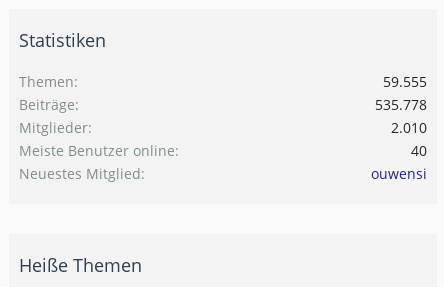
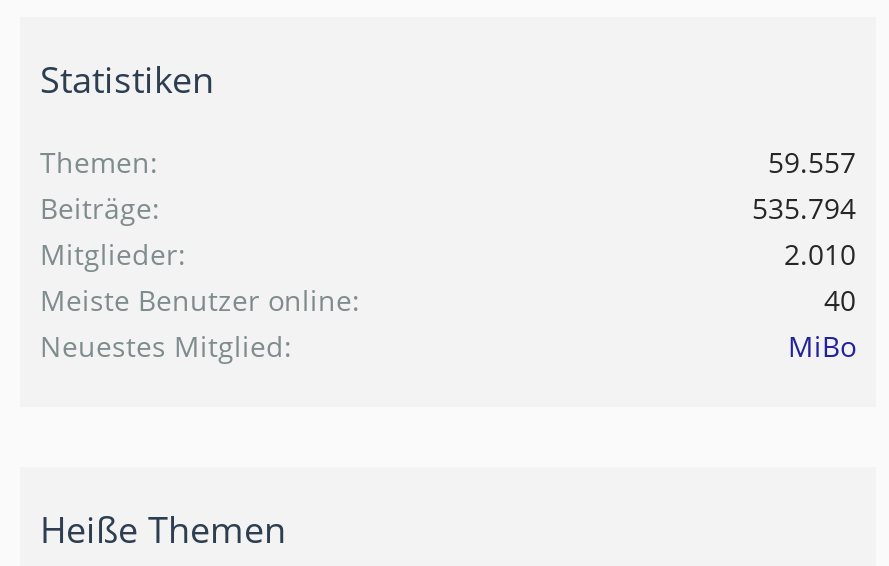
[383,72,427,91] 59.555 -> [768,143,856,181] 59.557
[375,95,427,114] 535.778 -> [752,189,856,227] 535.794
[371,164,427,183] ouwensi -> [788,327,856,365] MiBo

